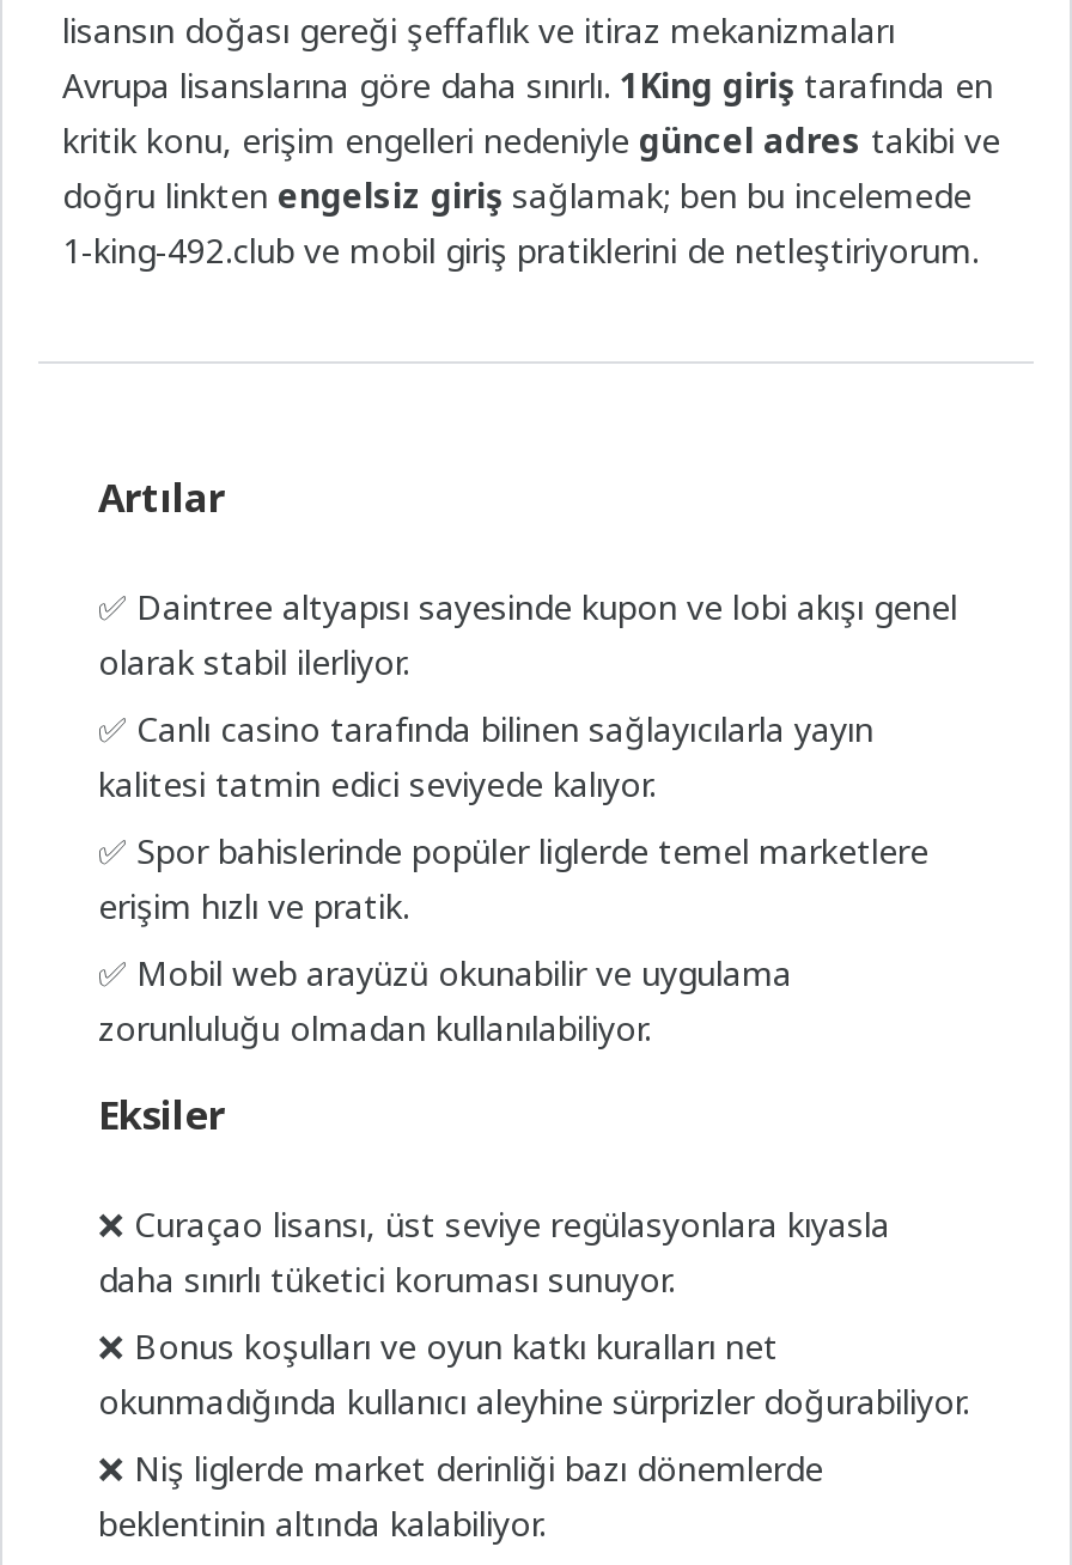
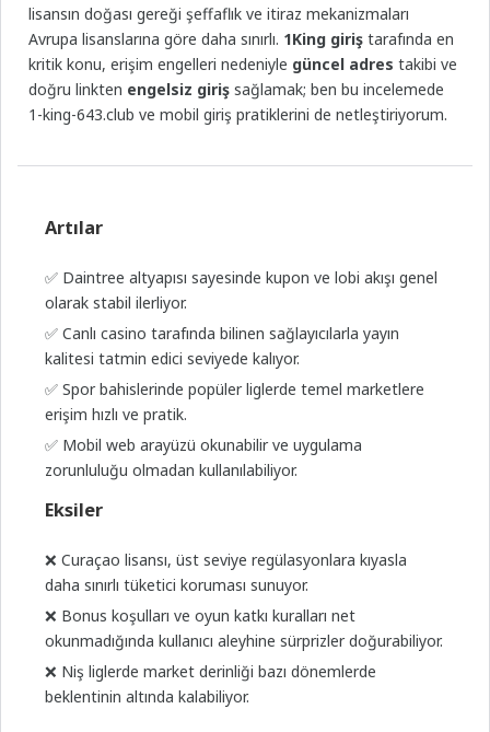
[62,227,979,273] 1-king-492.club ve mobil giriş pratiklerini de netleştiriyorum. -> [28,104,447,125] 1-king-643.club ve mobil giriş pratiklerini de netleştiriyorum.

